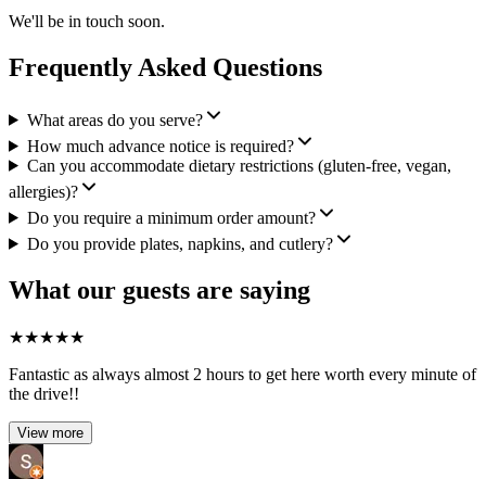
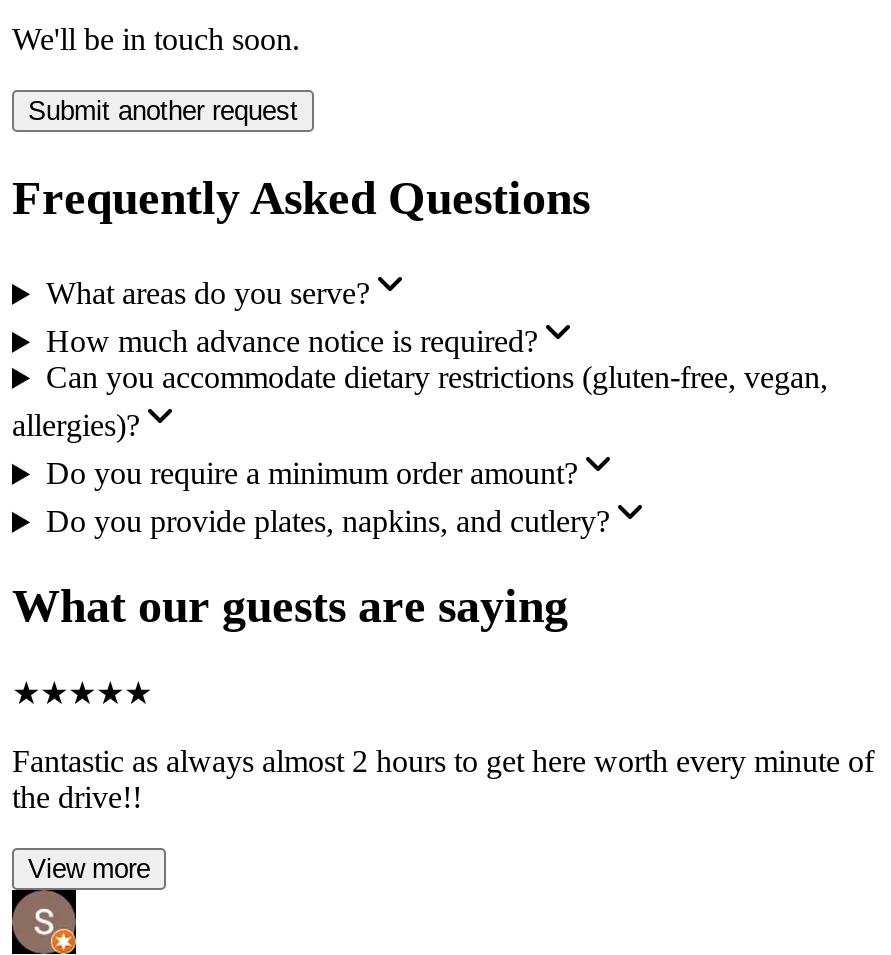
none -> [28,95,298,125] Submit another request

